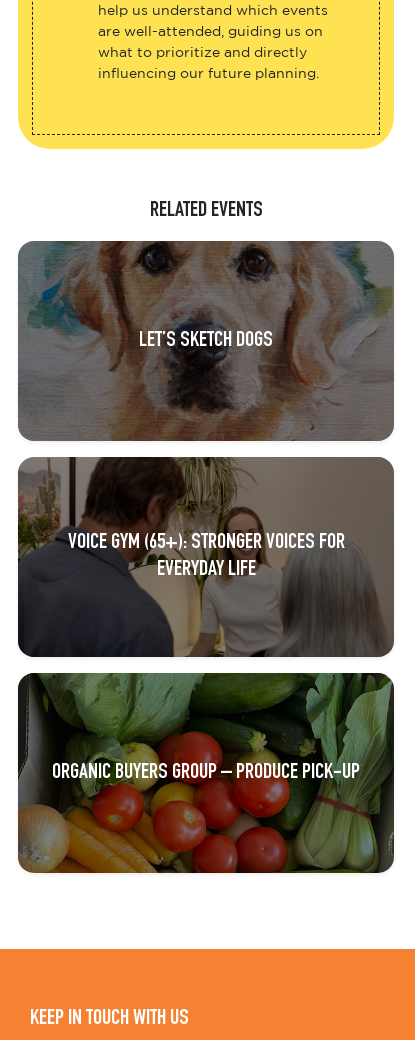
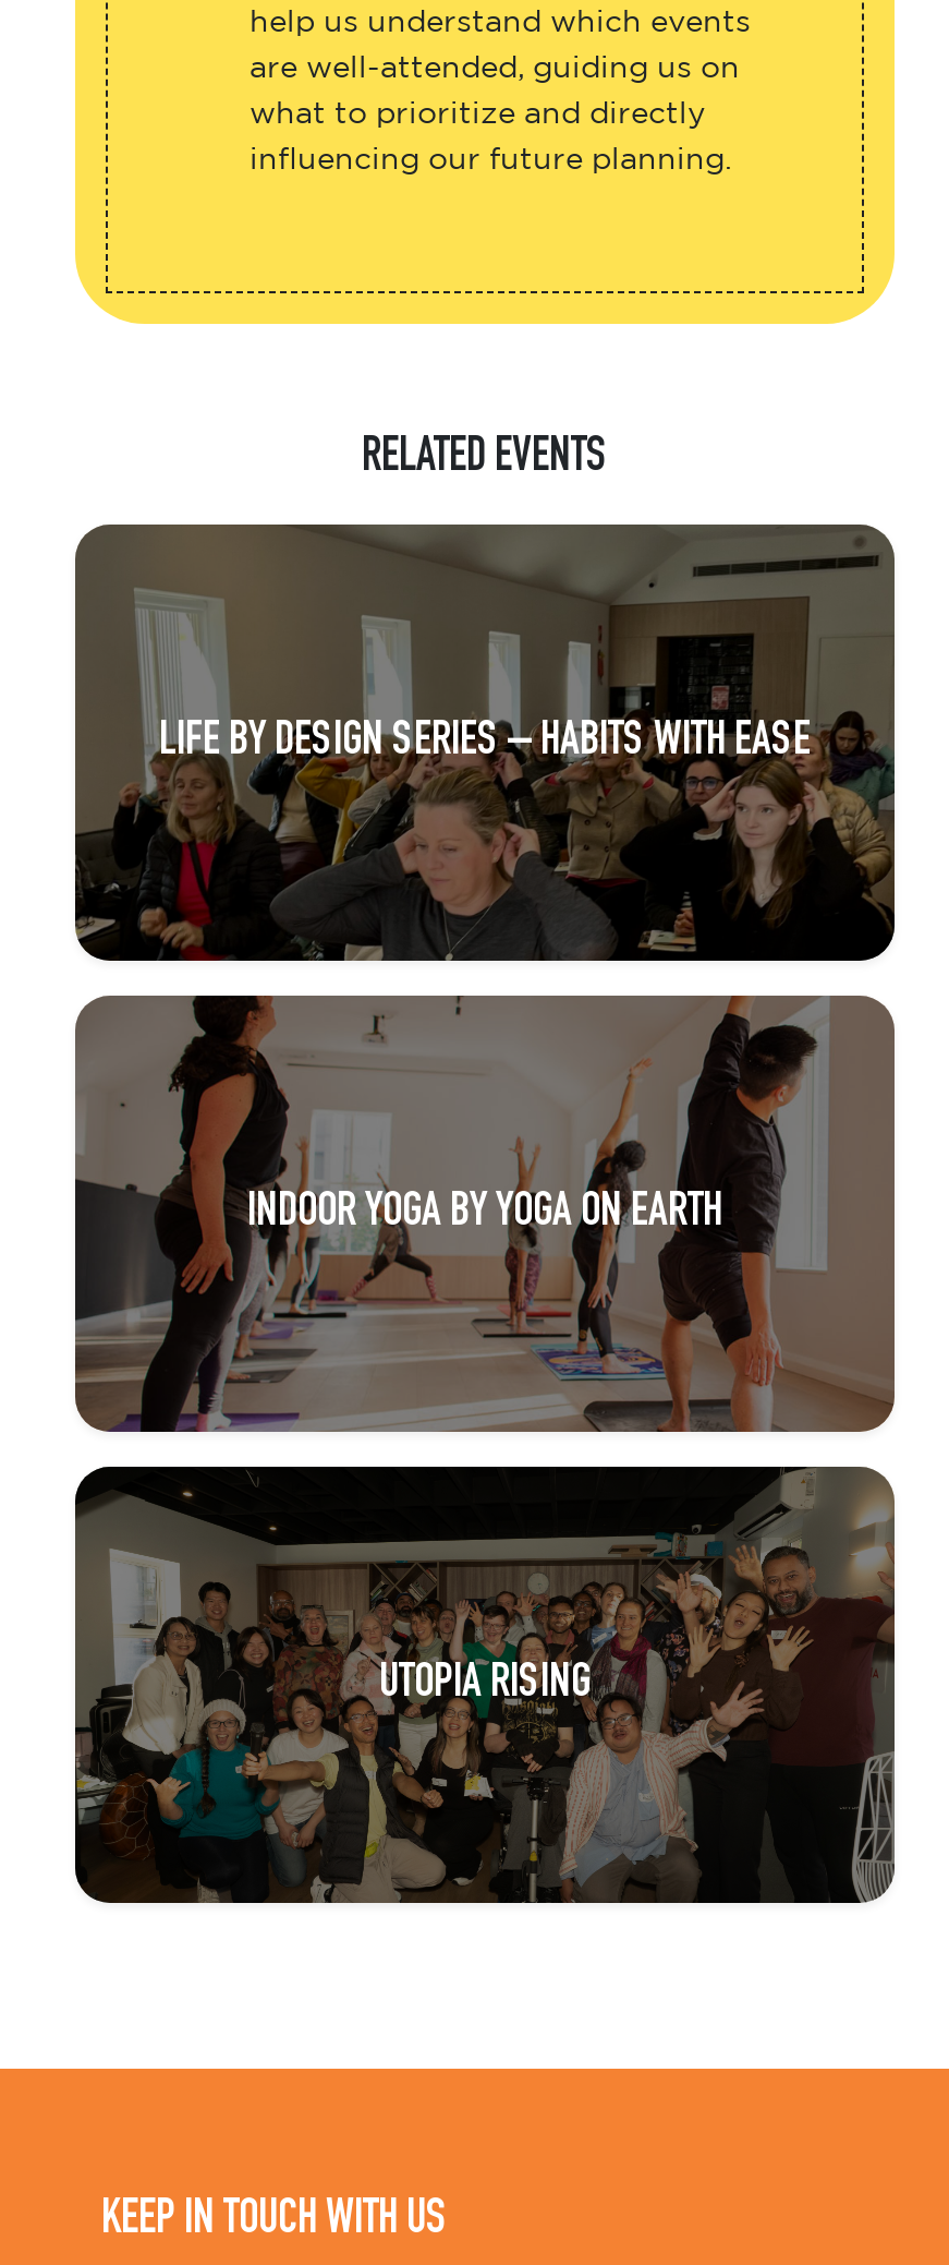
[18,241,394,442] [image] | LET’S SKETCH DOGS -> [75,525,895,963] [image] | LIFE BY DESIGN SERIES – HABITS WITH EASE
[17,457,385,658] [image] | VOICE GYM (65+): STRONGER VOICES FOR | EVERYDAY LIFE -> [75,996,873,1434] [image] | INDOOR YOGA BY YOGA ON EARTH
[18,672,394,873] [image] | ORGANIC BUYERS GROUP – PRODUCE PICK-UP -> [75,1465,895,1903] [image] | UTOPIA RISING

